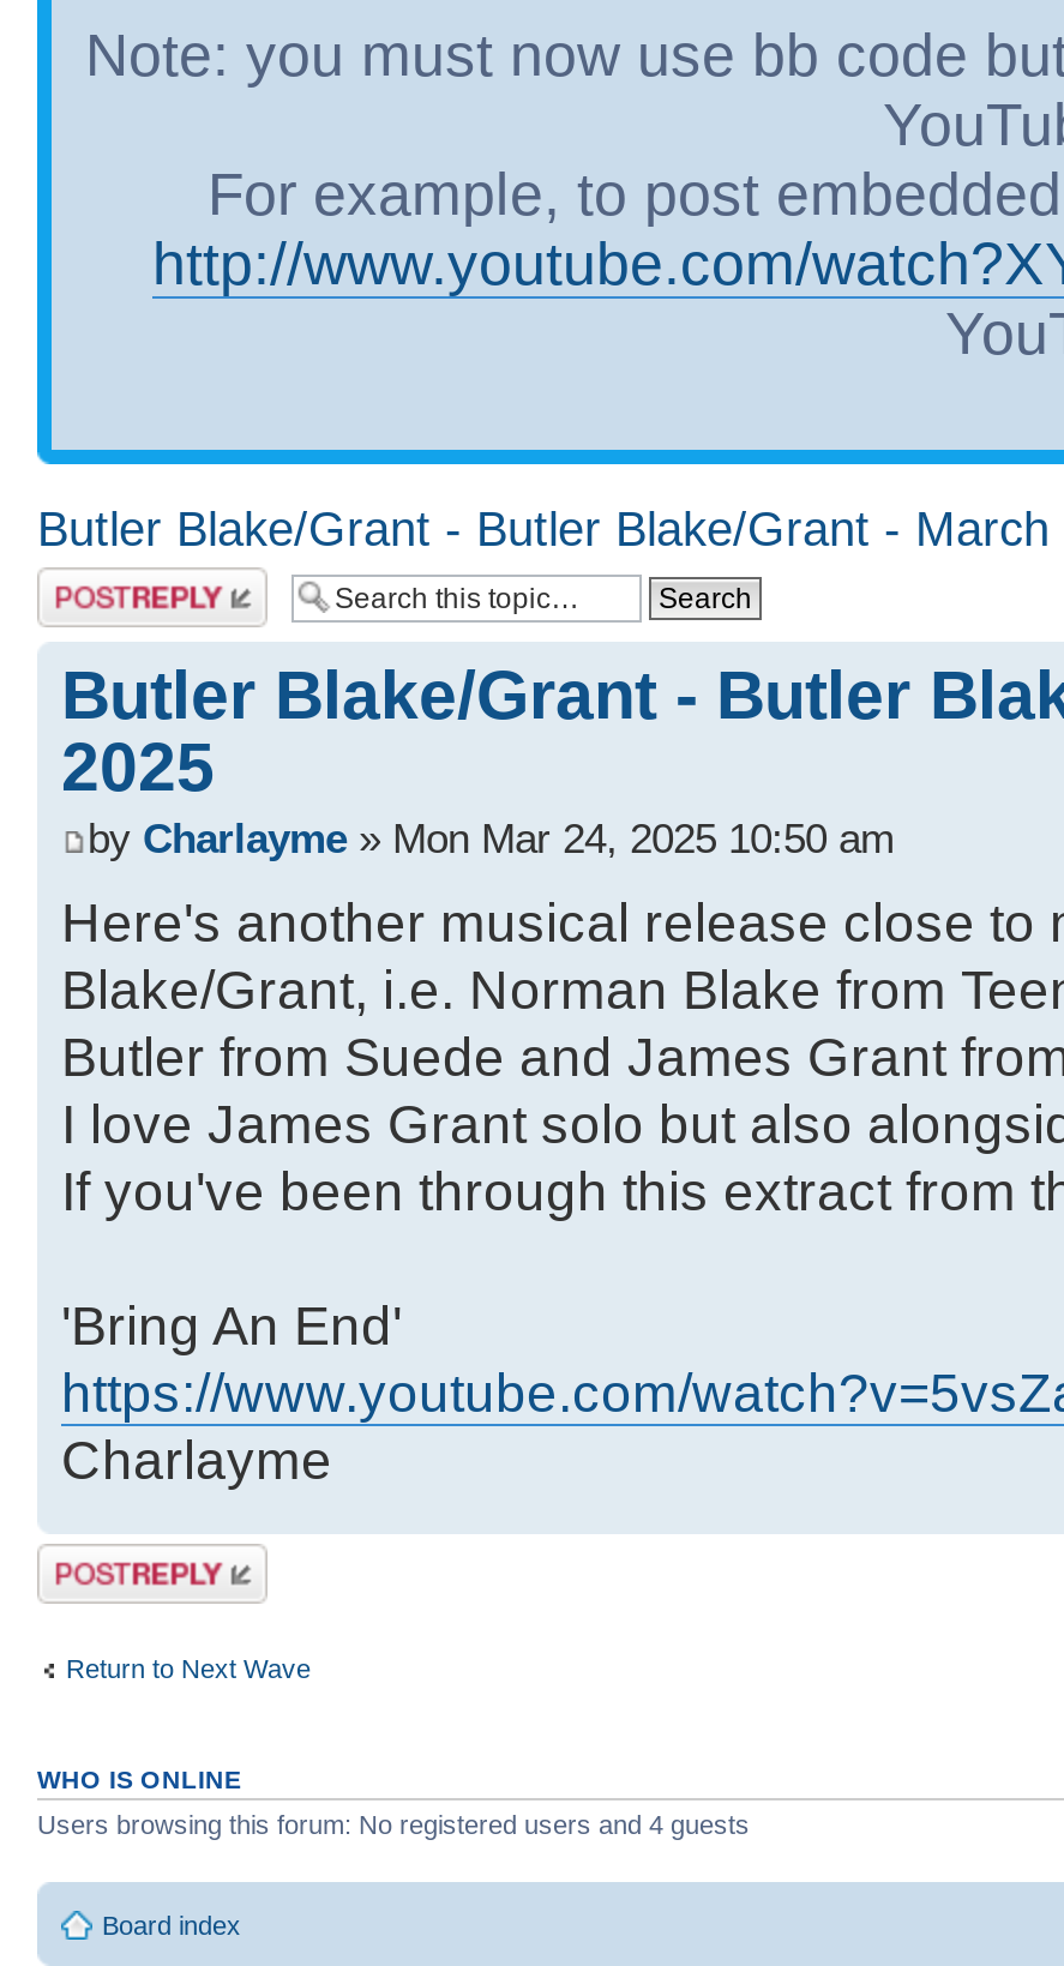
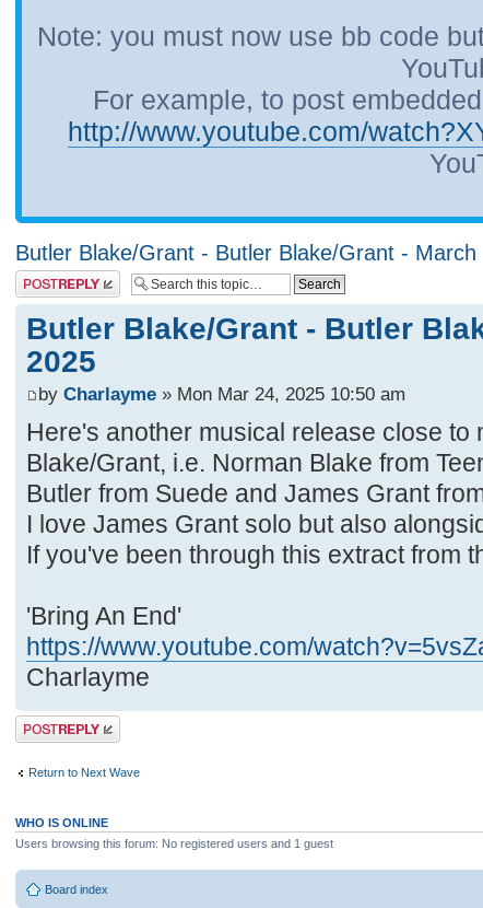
[37,1810,750,1839] Users browsing this forum: No registered users and 4 guests -> [15,837,333,850] Users browsing this forum: No registered users and 1 guest

